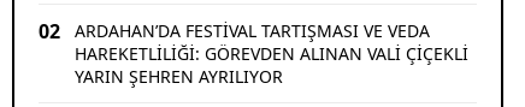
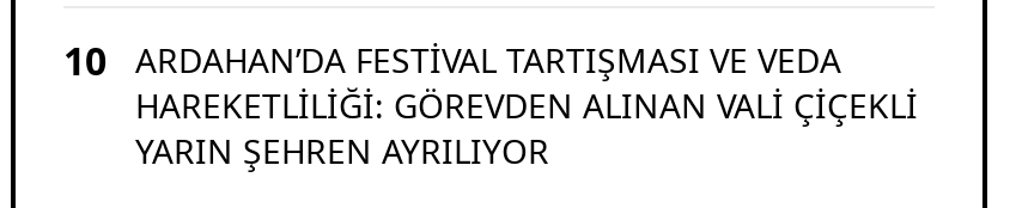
[39,17,430,44] 02 ARDAHAN’DA FESTİVAL TARTIŞMASI VE VEDA -> [63,33,841,86] 10 ARDAHAN’DA FESTİVAL TARTIŞMASI VE VEDA

